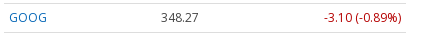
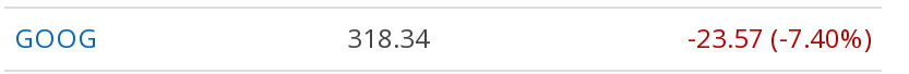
[161,9,199,26] 348.27 -> [347,20,430,57] 318.34
[324,9,401,26] -3.10 (-0.89%) -> [687,20,871,57] -23.57 (-7.40%)

